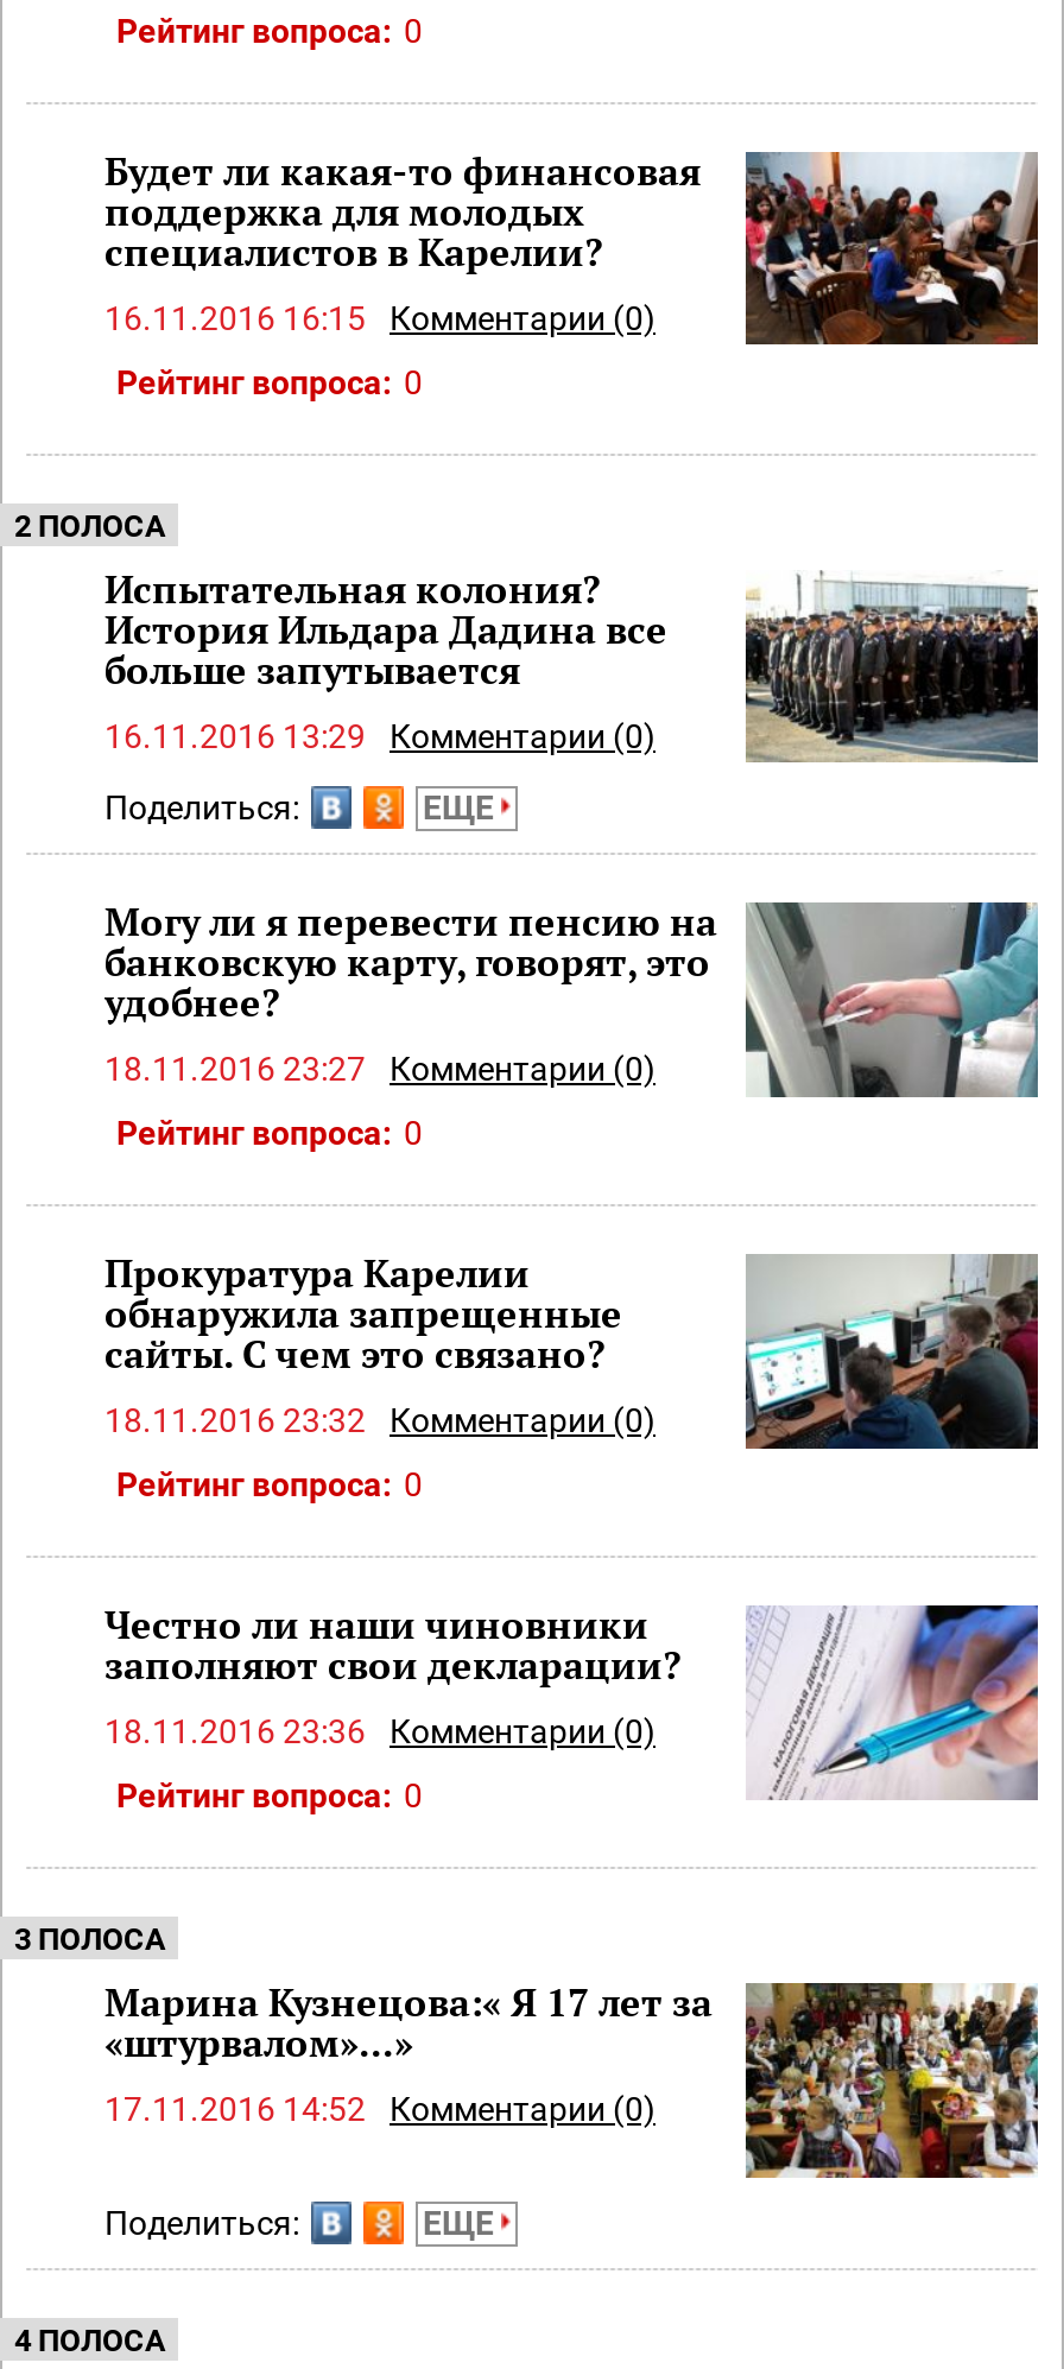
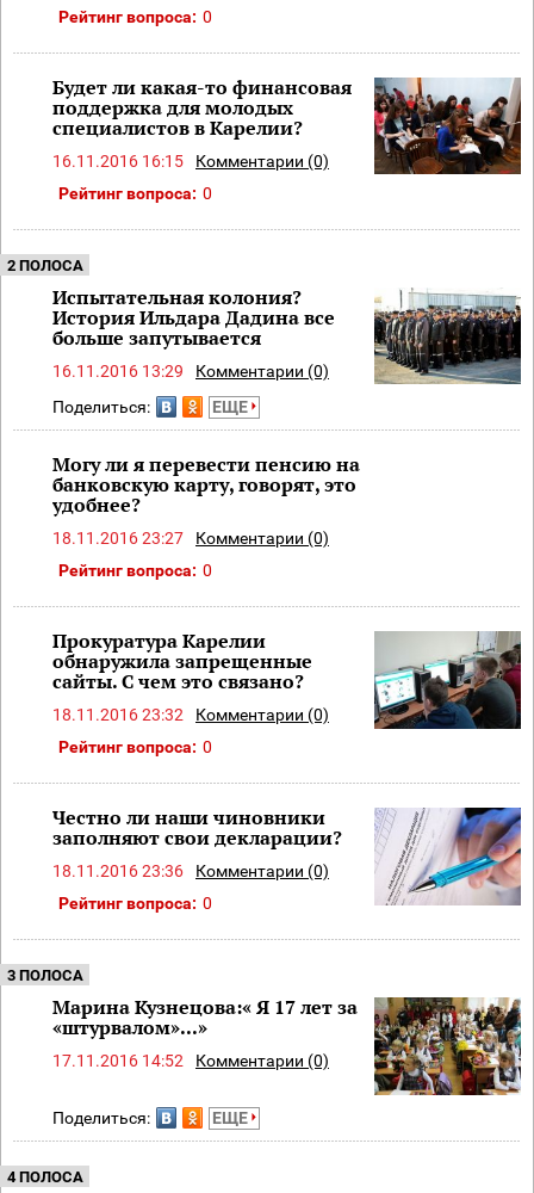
[743,900,1040,1100] [image] -> none

